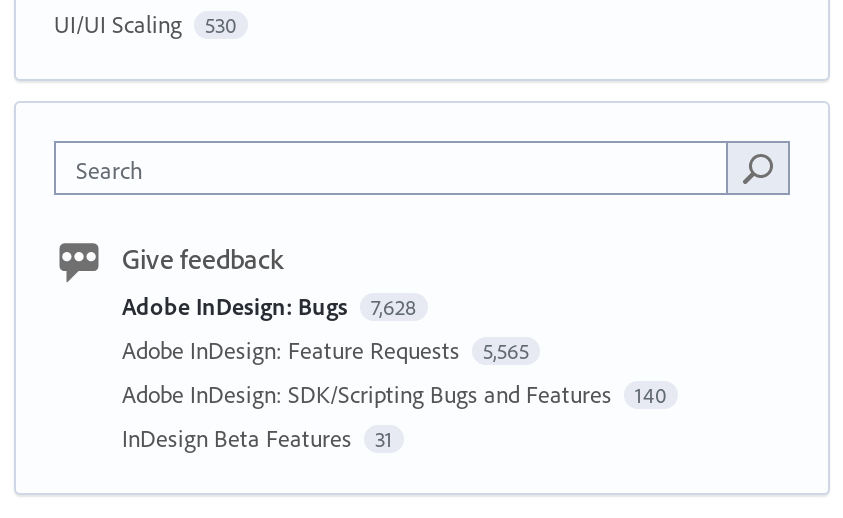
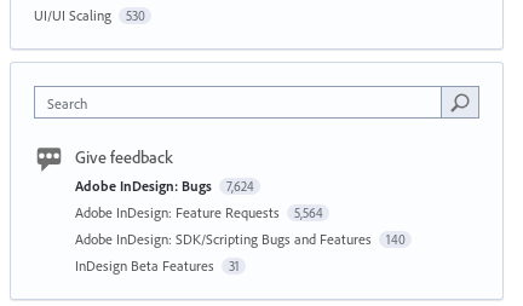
[122,291,417,321] Adobe InDesign: Bugs 7,628 -> [75,177,254,195] Adobe InDesign: Bugs 7,624
[122,335,529,365] Adobe InDesign: Feature Requests 5,565 -> [75,203,323,222] Adobe InDesign: Feature Requests 5,564

